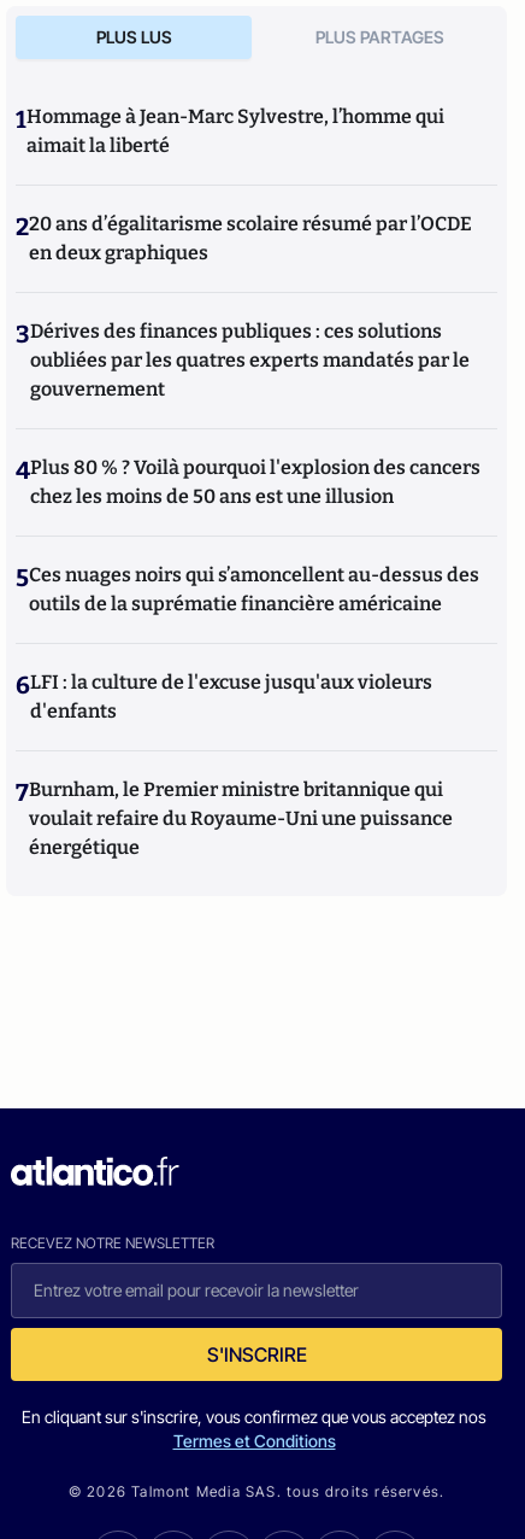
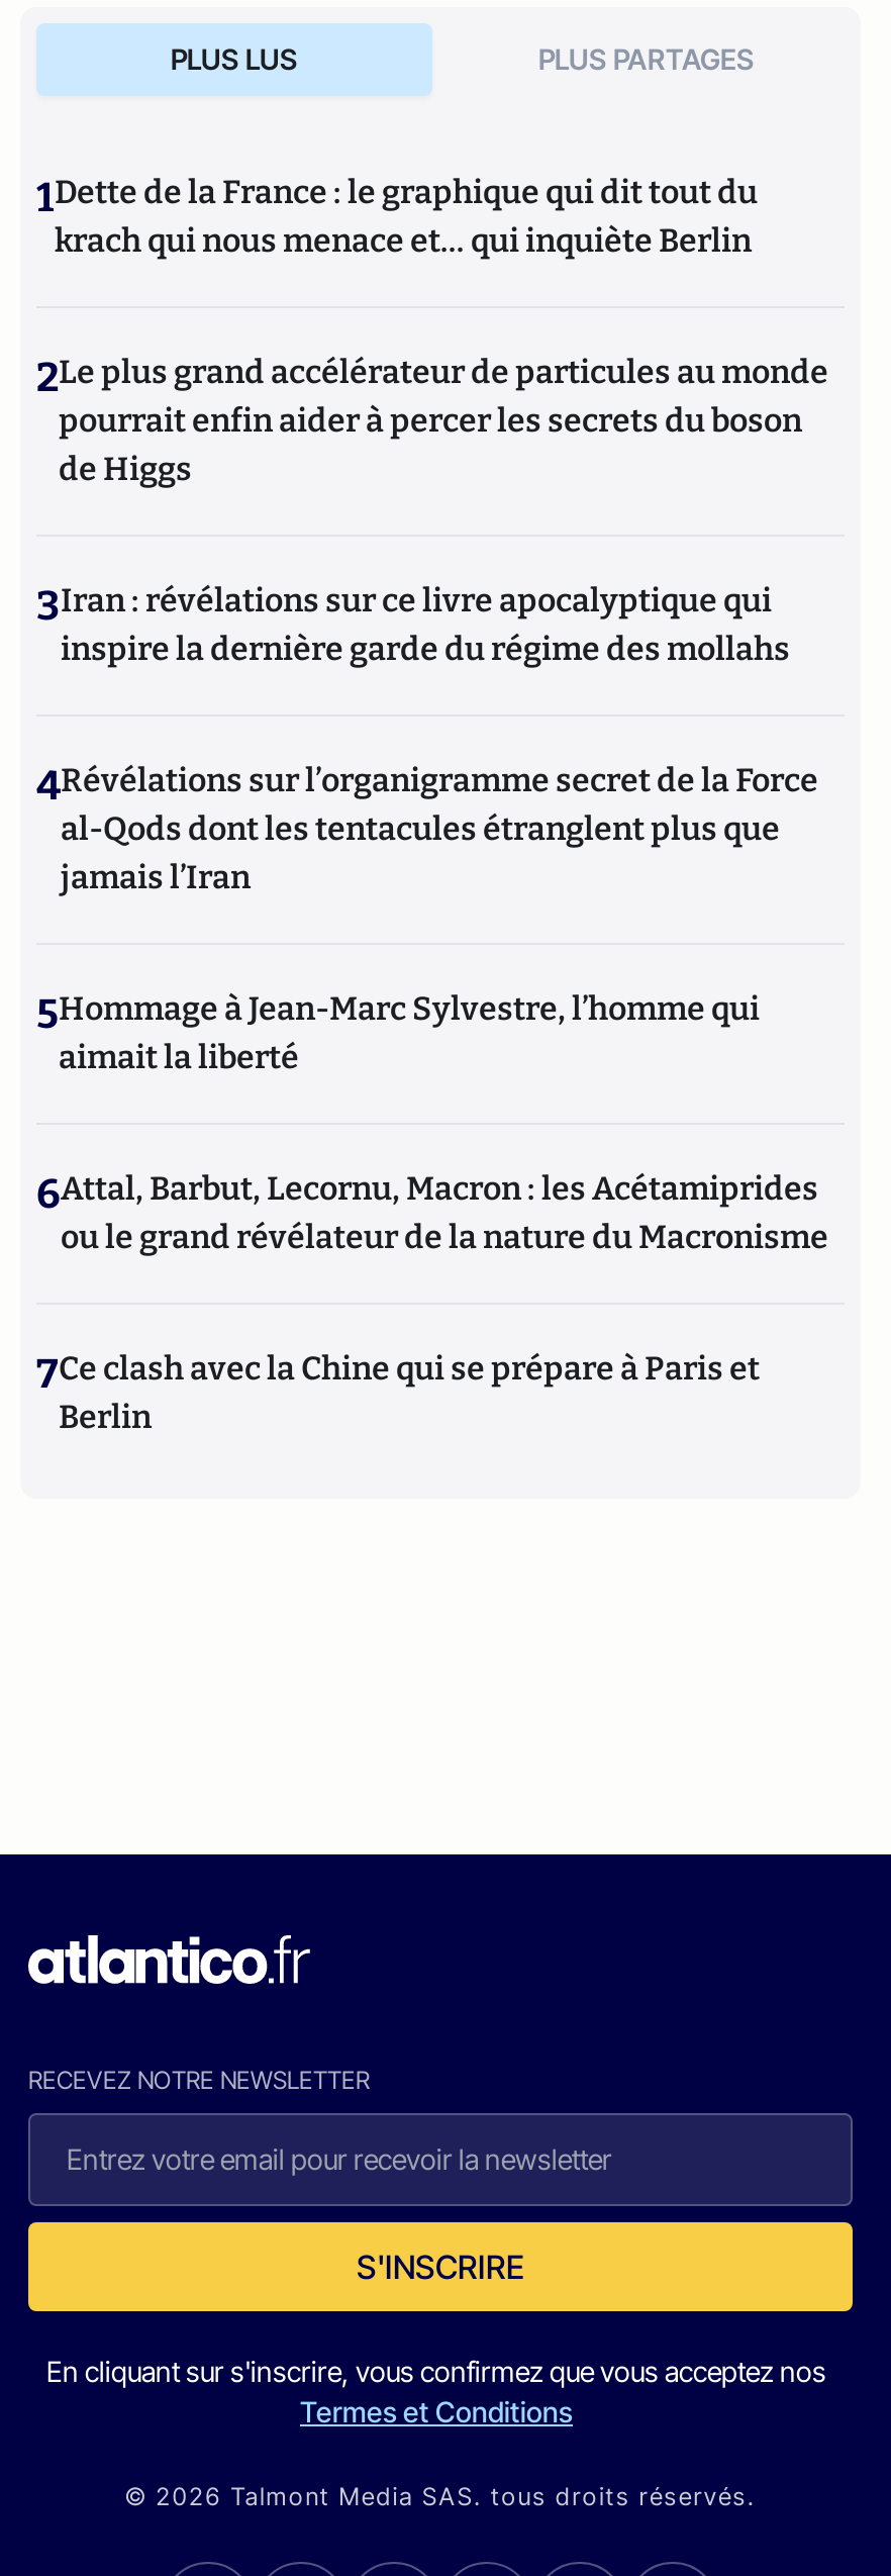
[16,105,444,134] 1Hommage à Jean-Marc Sylvestre, l’homme qui -> [36,173,828,1038] 1Dette de la France : le graphique qui dit tout du | krach qui nous menace et… qui inquiète Berlin | 2Le plus grand accélérateur de particules au monde | pourrait enfin aider à percer les secrets du boson | de Higgs | 3Iran : révélations sur ce livre apocalyptique qui | inspire la dernière garde du régime des mollahs | 4Révélations sur l’organigramme secret de la Force | al-Qods dont les tentacules étranglent plus que | jamais l’Iran | 5Hommage à Jean-Marc Sylvestre, l’homme qui
moved [26,134,170,157] -> [59,1038,299,1076]: aimait la liberté
[16,212,480,859] 220 ans d’égalitarisme scolaire résumé par l’OCDE | en deux graphiques | 3Dérives des finances publiques : ces solutions | oubliées par les quatres experts mandatés par le | gouvernement | 4Plus 80 % ? Voilà pourquoi l'explosion des cancers | chez les moins de 50 ans est une illusion | 5Ces nuages noirs qui s’amoncellent au-dessus des | outils de la suprématie financière américaine | 6LFI : la culture de l'excuse jusqu'aux violeurs | d'enfants | 7Burnham, le Premier ministre britannique qui | voulait refaire du Royaume-Uni une puissance | énergétique -> [36,1169,828,1436] 6Attal, Barbut, Lecornu, Macron : les Acétamiprides | ou le grand révélateur de la nature du Macronisme | 7Ce clash avec la Chine qui se prépare à Paris et | Berlin

